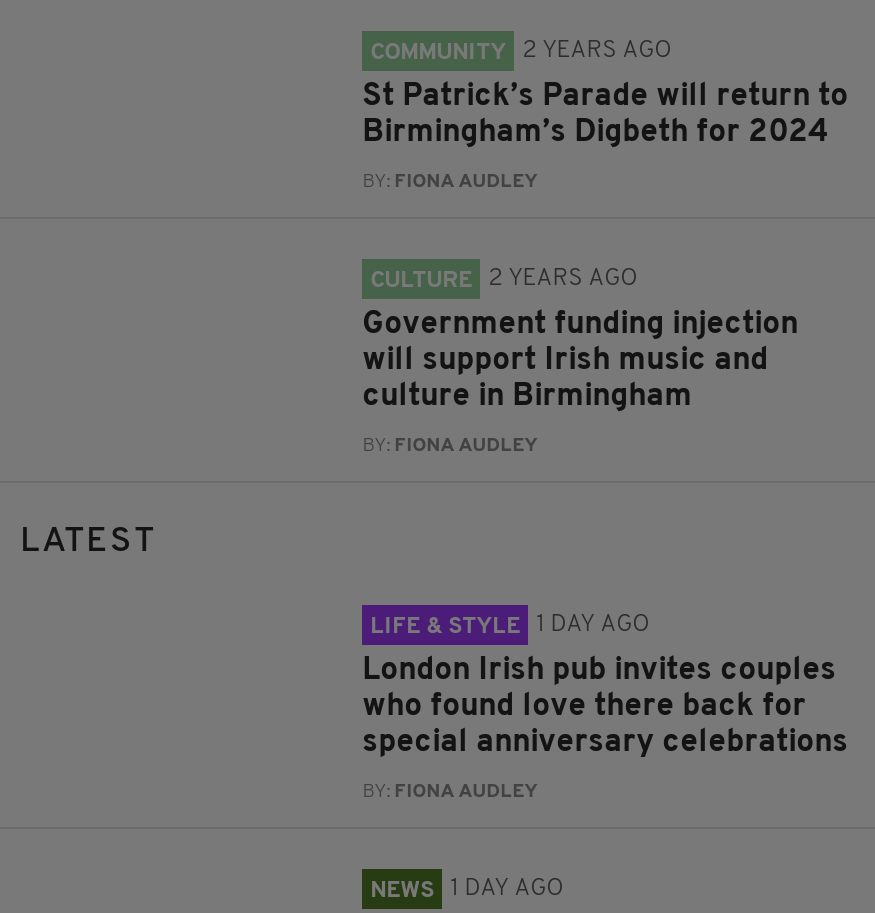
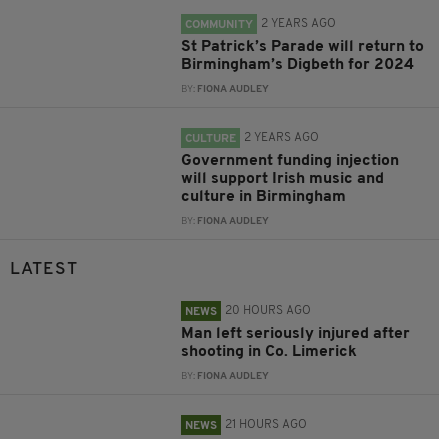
[370,614,650,640] LIFE & STYLE | 1 DAY AGO -> [185,305,311,318] NEWS | 20 HOURS AGO
[362,656,848,760] London Irish pub invites couples | who found love there back for | special anniversary celebrations -> [181,326,410,360] Man left seriously injured after | shooting in Co. Limerick
[370,878,564,904] NEWS 1 DAY AGO -> [185,419,307,432] NEWS 21 HOURS AGO

